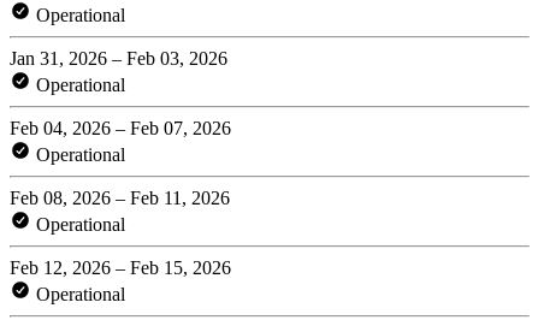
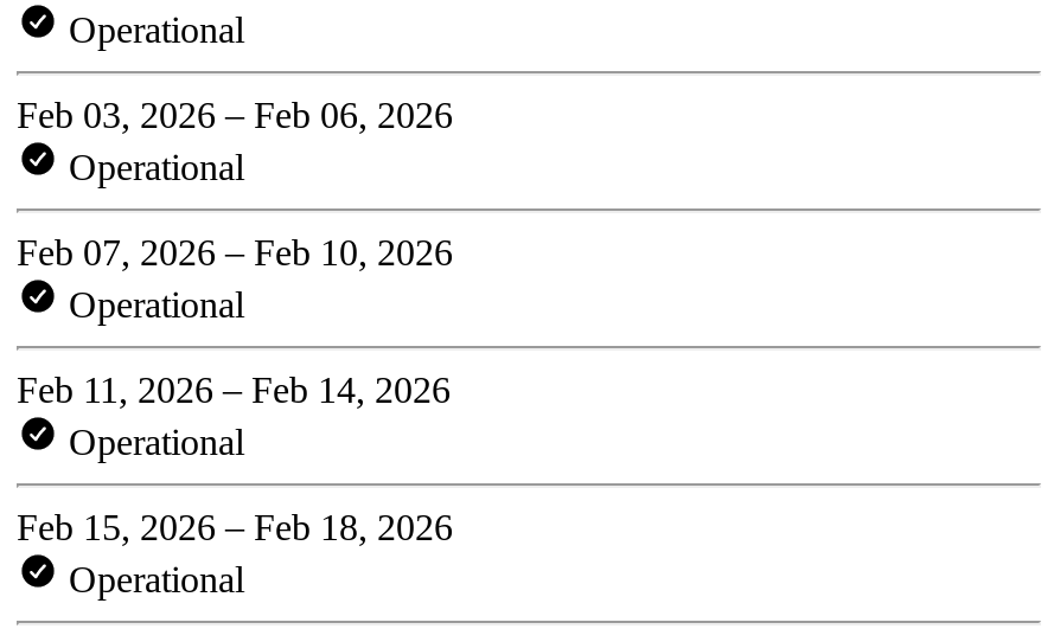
[10,48,227,68] Jan 31, 2026 – Feb 03, 2026 -> [17,95,453,135] Feb 03, 2026 – Feb 06, 2026
[10,118,231,138] Feb 04, 2026 – Feb 07, 2026 -> [17,232,453,272] Feb 07, 2026 – Feb 10, 2026
[10,188,230,208] Feb 08, 2026 – Feb 11, 2026 -> [17,369,451,410] Feb 11, 2026 – Feb 14, 2026
[10,257,231,278] Feb 12, 2026 – Feb 15, 2026 -> [17,507,453,547] Feb 15, 2026 – Feb 18, 2026

